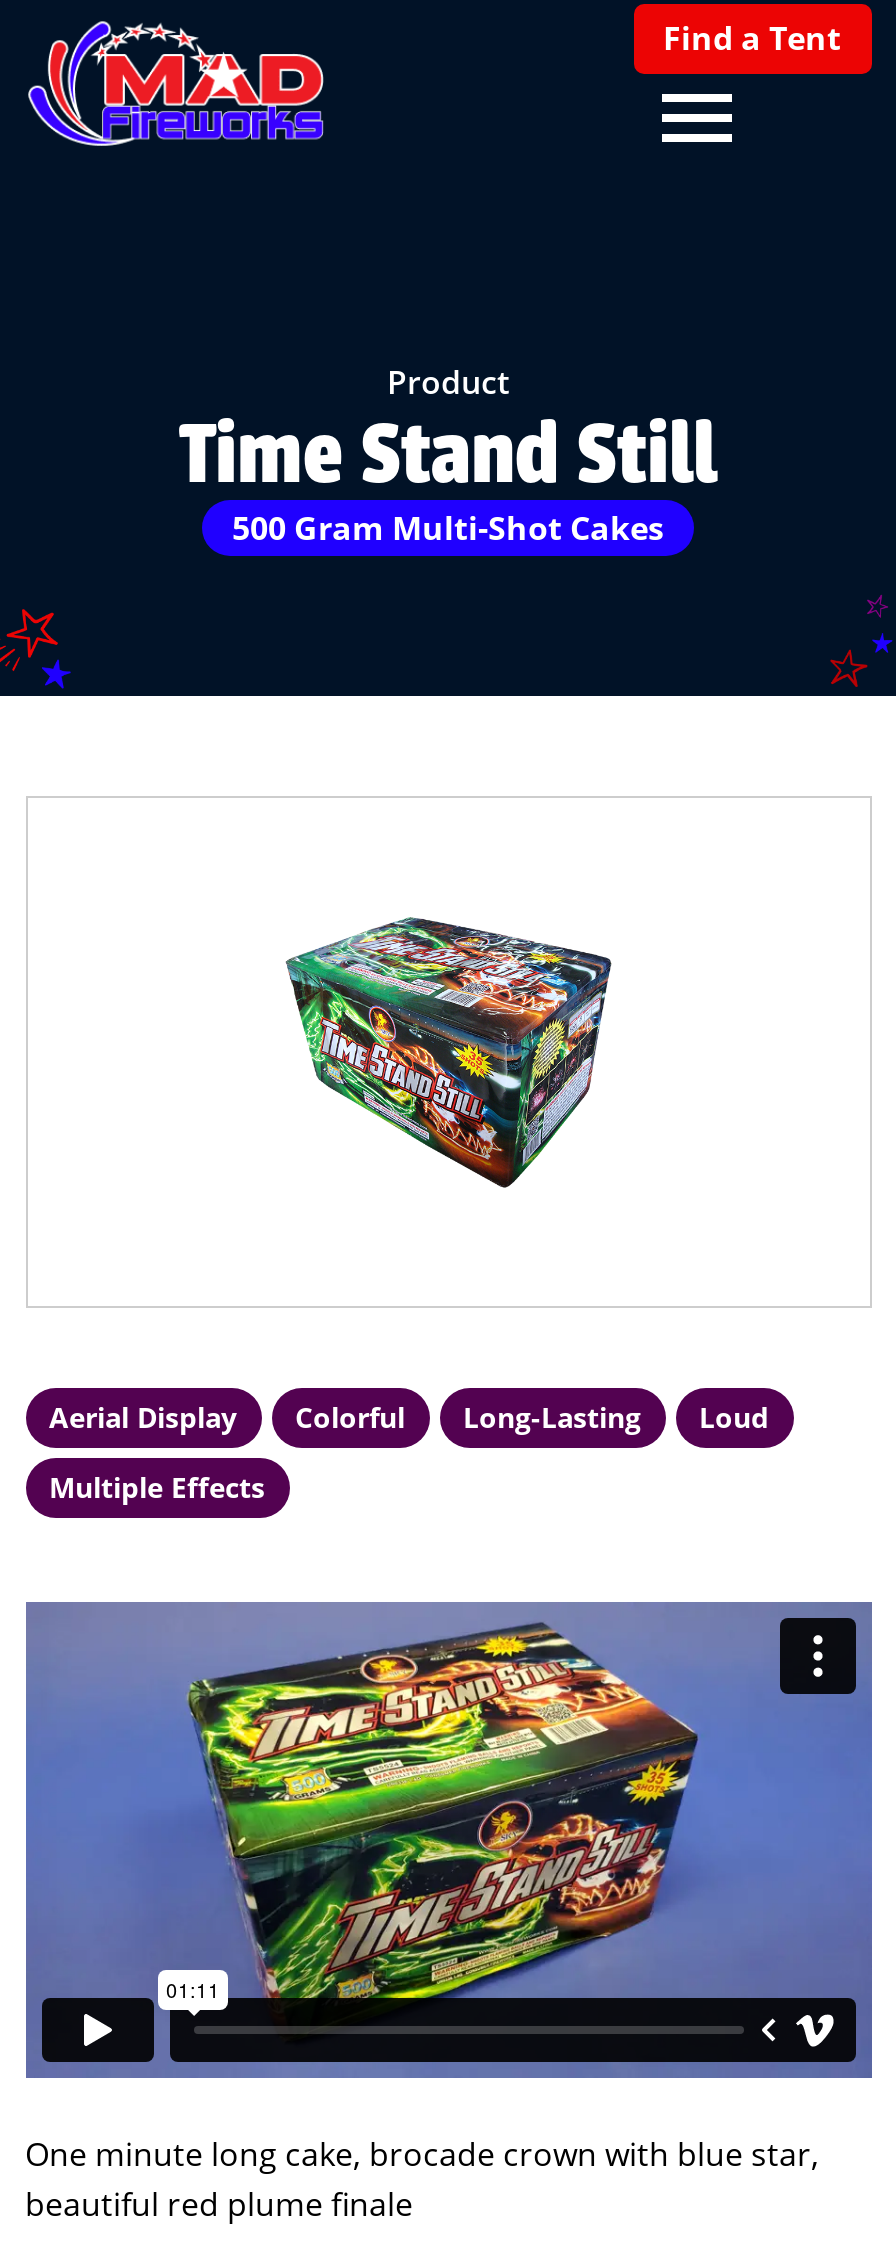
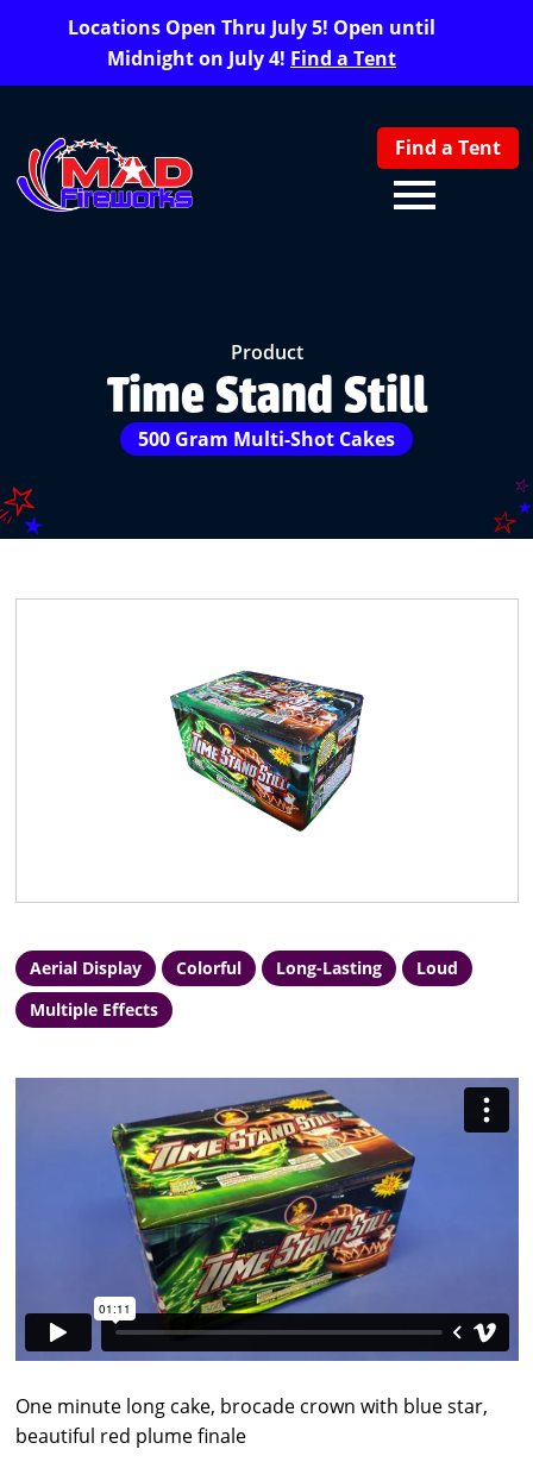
none -> [68,14,435,71] Locations Open Thru July 5! Open until | Midnight on July 4! Find a Tent

